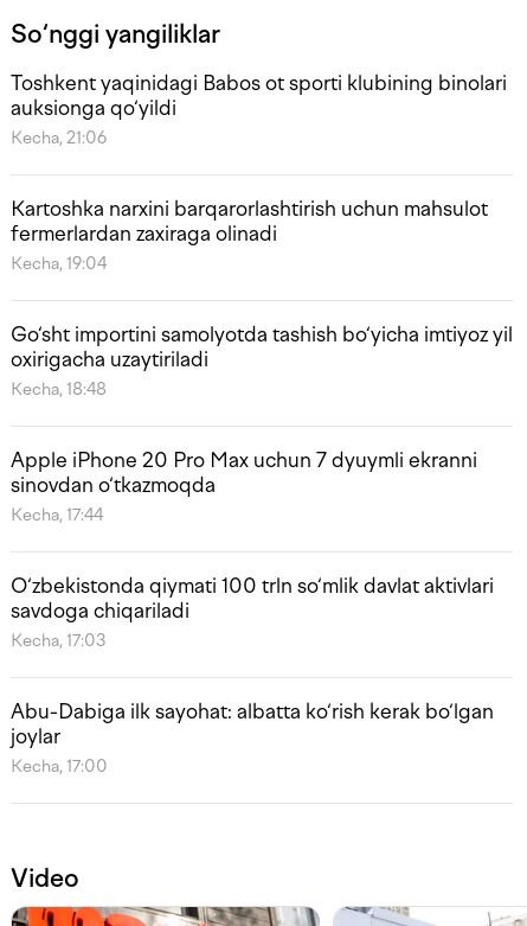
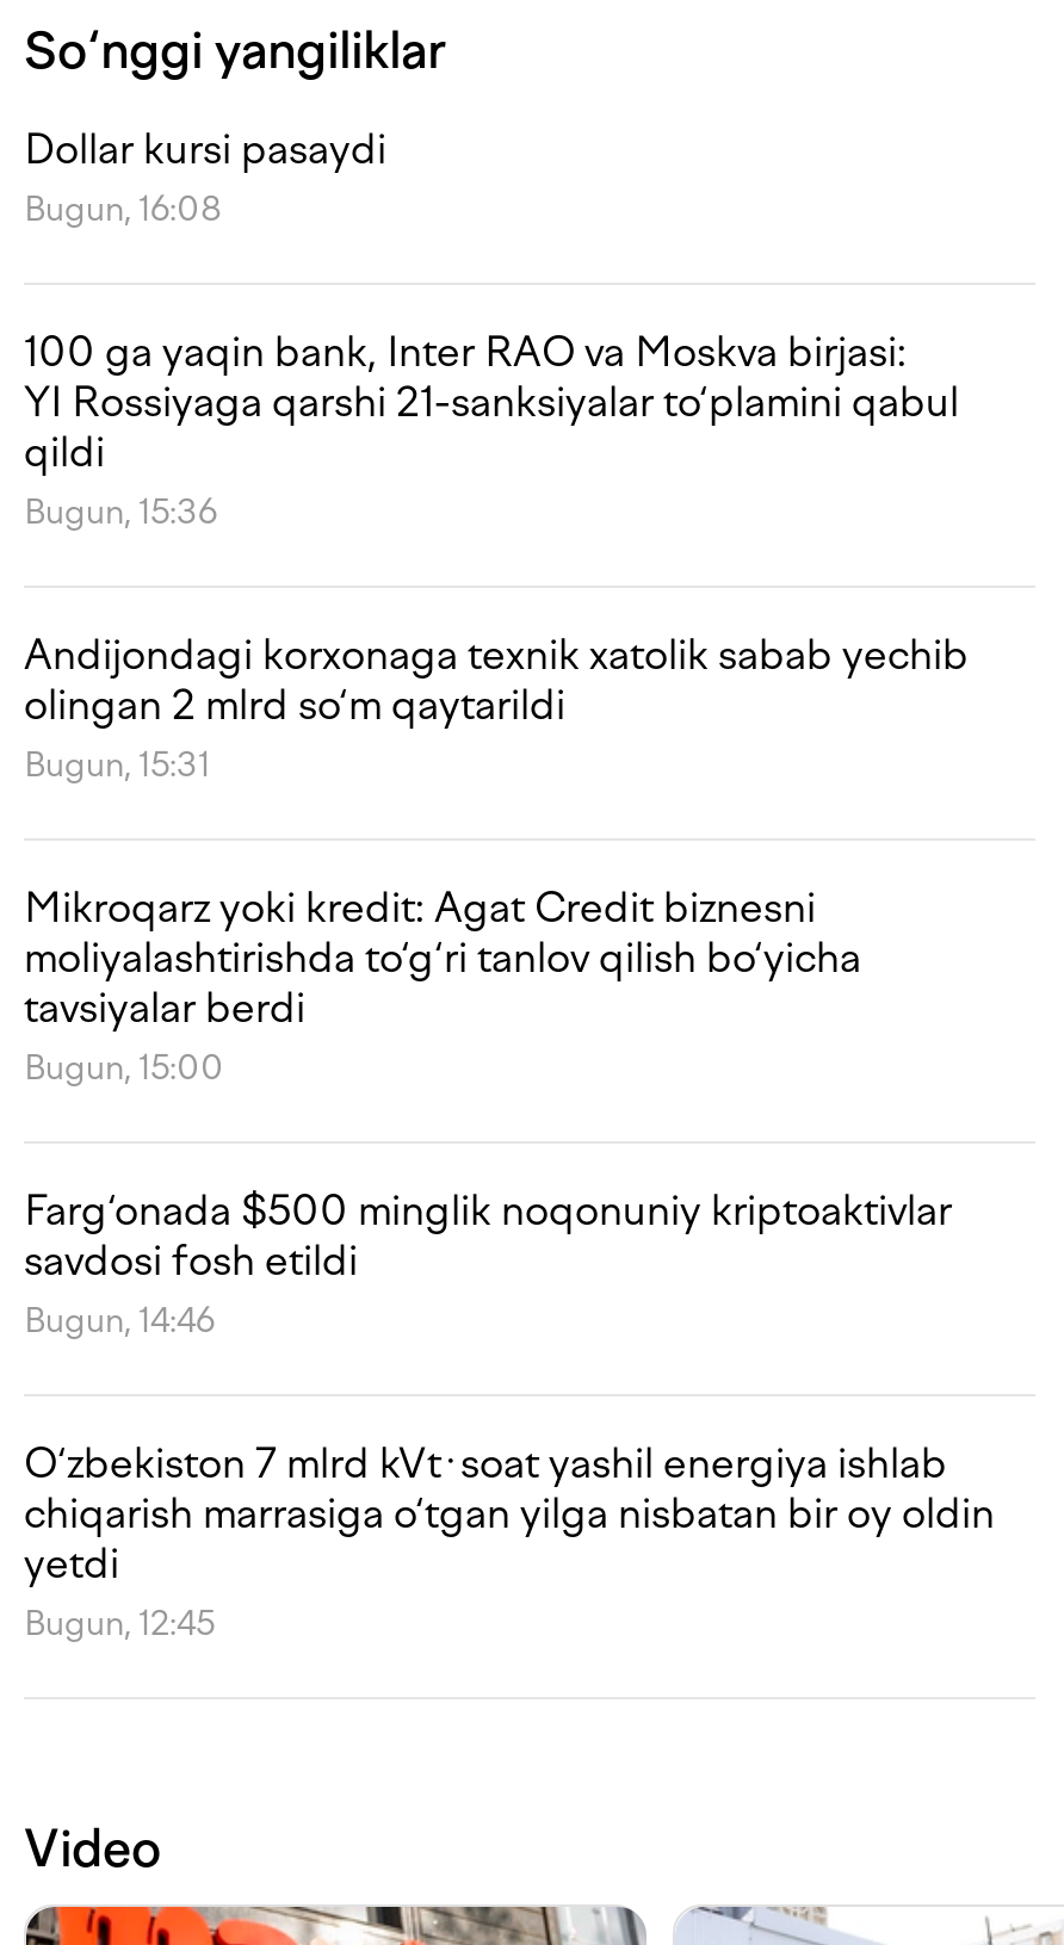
[11,72,507,149] Toshkent yaqinidagi Babos ot sporti klubining binolari | auksionga qo‘yildi | Kecha, 21:06 -> [24,126,386,231] Dollar kursi pasaydi | Bugun, 16:08
[11,197,488,274] Kartoshka narxini barqarorlashtirish uchun mahsulot | fermerlardan zaxiraga olinadi | Kecha, 19:04 -> [24,329,959,534] 100 ga yaqin bank, Inter RAO va Moskva birjasi: | YI Rossiyaga qarshi 21-sanksiyalar to‘plamini qabul | qildi | Bugun, 15:36
[11,323,513,400] Go‘sht importini samolyotda tashish bo‘yicha imtiyoz yil | oxirigacha uzaytiriladi | Kecha, 18:48 -> [24,632,969,787] Andijondagi korxonaga texnik xatolik sabab yechib | olingan 2 mlrd so‘m qaytarildi | Bugun, 15:31
[11,449,477,526] Apple iPhone 20 Pro Max uchun 7 dyuymli ekranni | sinovdan o‘tkazmoqda | Kecha, 17:44 -> [24,885,861,1090] Mikroqarz yoki kredit: Agat Credit biznesni | moliyalashtirishda to‘g‘ri tanlov qilish bo‘yicha | tavsiyalar berdi | Bugun, 15:00
[11,574,494,651] O‘zbekistonda qiymati 100 trln so‘mlik davlat aktivlari | savdoga chiqariladi | Kecha, 17:03 -> [24,1188,952,1343] Farg‘onada $500 minglik noqonuniy kriptoaktivlar | savdosi fosh etildi | Bugun, 14:46
[11,700,494,777] Abu-Dabiga ilk sayohat: albatta ko‘rish kerak bo‘lgan | joylar | Kecha, 17:00 -> [24,1440,995,1645] O‘zbekiston 7 mlrd kVt·soat yashil energiya ishlab | chiqarish marrasiga o‘tgan yilga nisbatan bir oy oldin | yetdi | Bugun, 12:45

